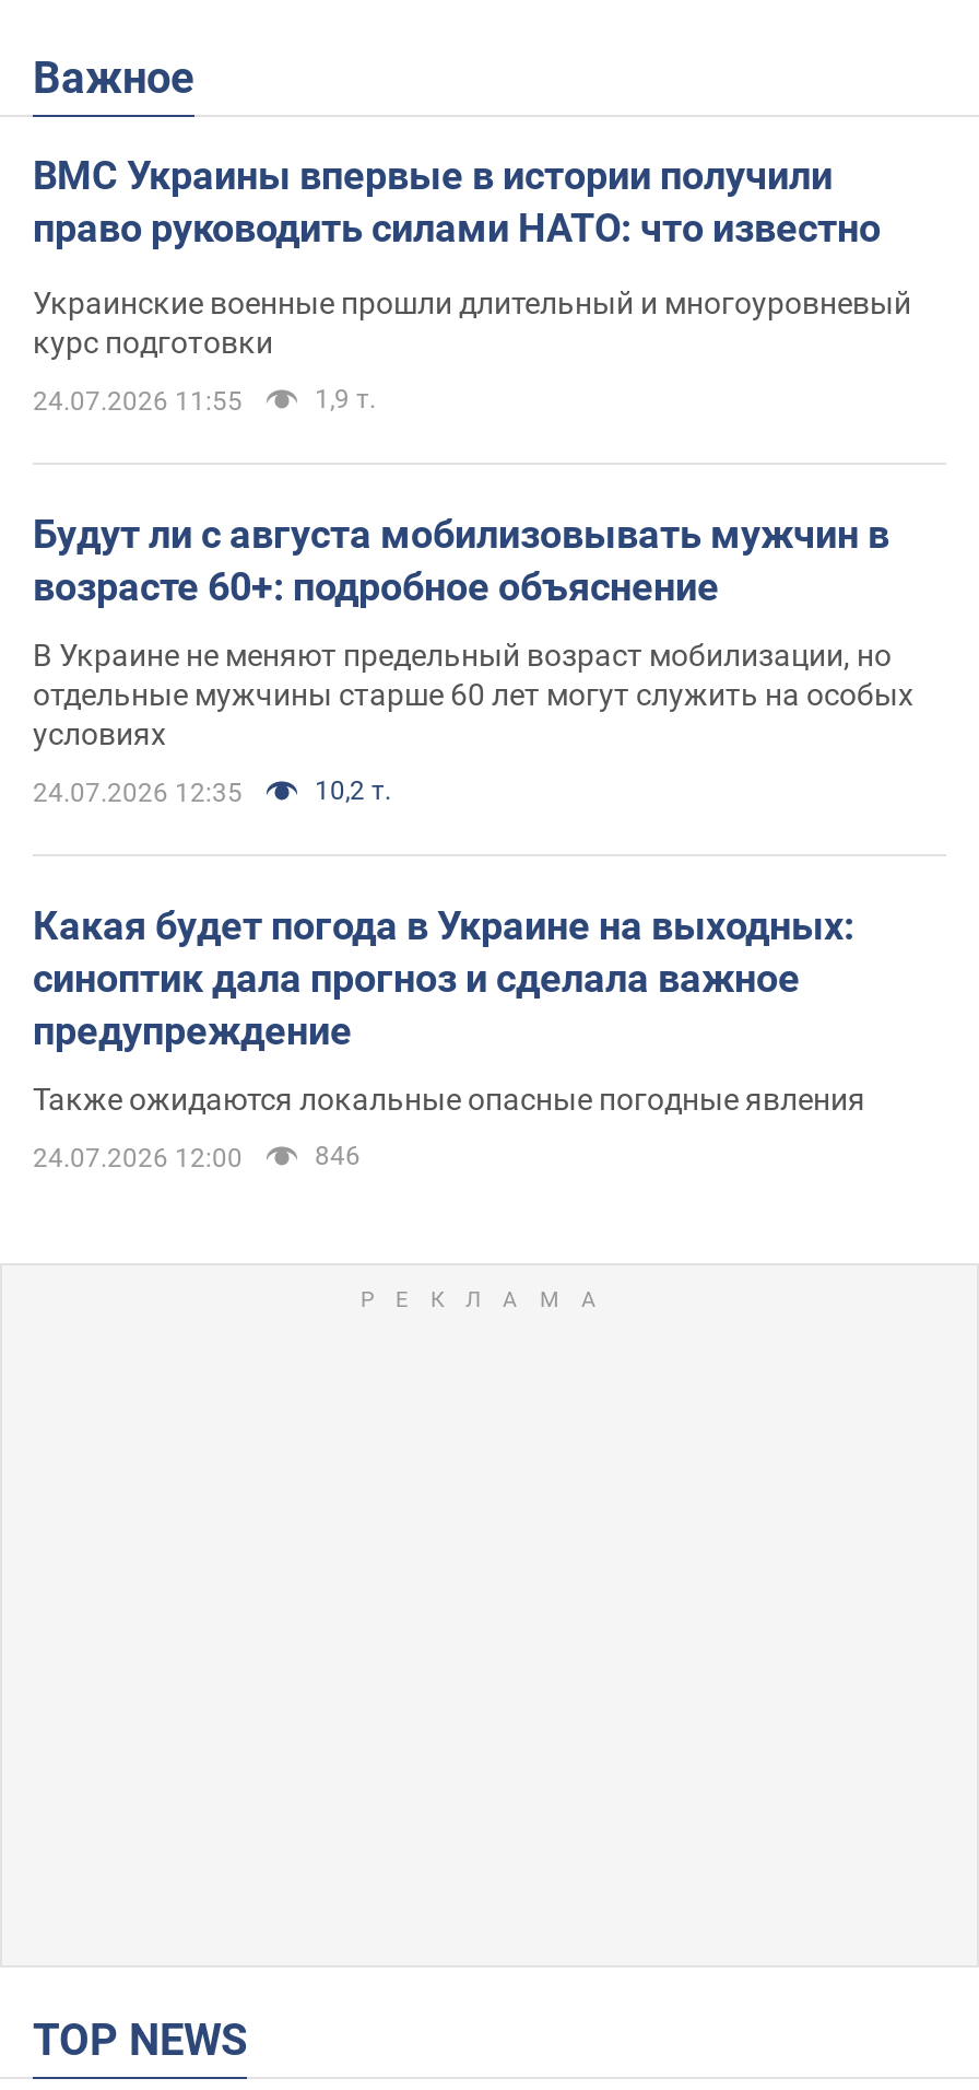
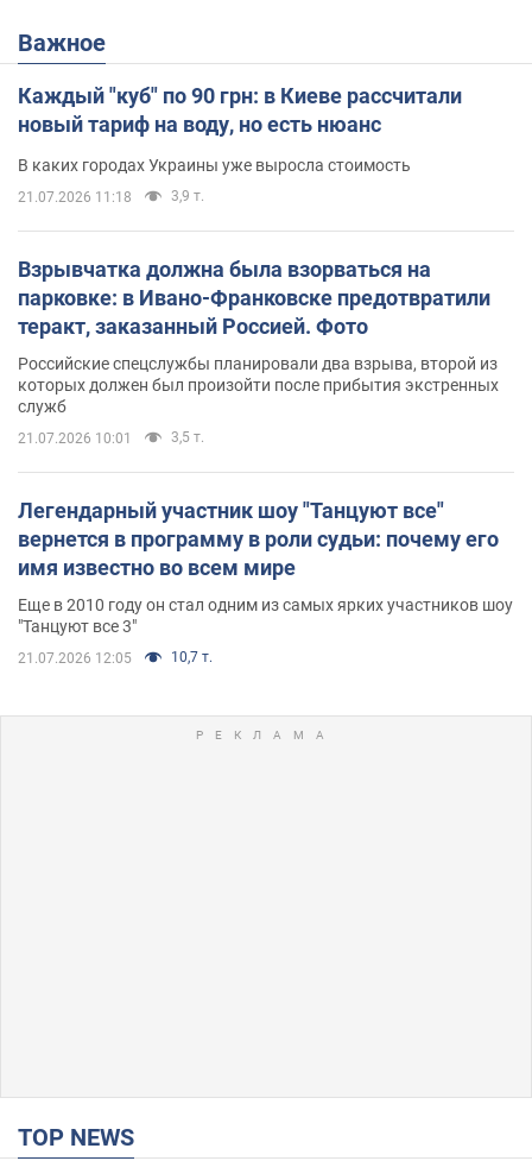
[33,151,881,250] ВМС Украины впервые в истории получили | право руководить силами НАТО: что известно -> [18,83,462,136] Каждый "куб" по 90 грн: в Киеве рассчитали | новый тариф на воду, но есть нюанс
[33,285,911,359] Украинские военные прошли длительный и многоуровневый | курс подготовки -> [18,155,411,174] В каких городах Украины уже выросла стоимость
[33,383,376,416] 24.07.2026 11:55 | 1,9 т. -> [18,187,204,205] 21.07.2026 11:18 | 3,9 т.
[33,510,889,609] Будут ли с августа мобилизовывать мужчин в | возрасте 60+: подробное объяснение -> [18,256,490,338] Взрывчатка должна была взорваться на | парковке: в Ивано-Франковске предотвратили | теракт, заказанный Россией. Фото
[33,637,913,751] В Украине не меняют предельный возраст мобилизации, но | отдельные мужчины старше 60 лет могут служить на особых | условиях -> [18,354,499,416] Российские спецслужбы планировали два взрыва, второй из | которых должен был произойти после прибытия экстренных | служб
[33,775,391,808] 24.07.2026 12:35 | 10,2 т. -> [18,429,204,446] 21.07.2026 10:01 | 3,5 т.
[33,902,854,1053] Какая будет погода в Украине на выходных: | синоптик дала прогноз и сделала важное | предупреждение -> [18,498,499,580] Легендарный участник шоу "Танцуют все" | вернется в программу в роли судьи: почему его | имя известно во всем мире
[33,1081,865,1116] Также ожидаются локальные опасные погодные явления -> [18,595,513,635] Еще в 2010 году он стал одним из самых ярких участников шоу | "Танцуют все 3"
[33,1140,361,1173] 24.07.2026 12:00 | 846 -> [18,648,213,666] 21.07.2026 12:05 | 10,7 т.

